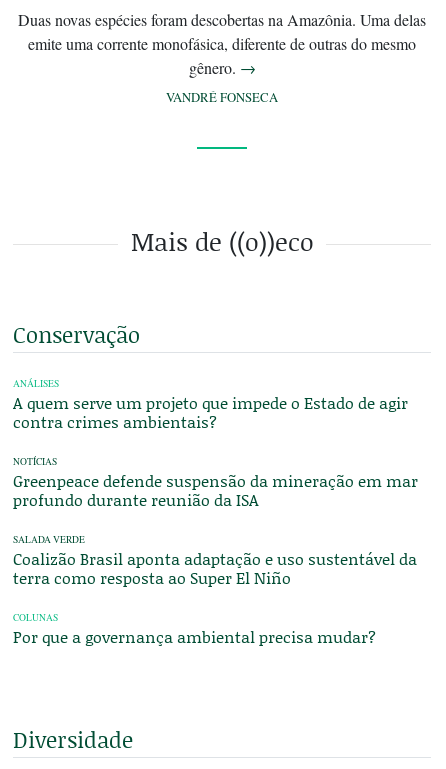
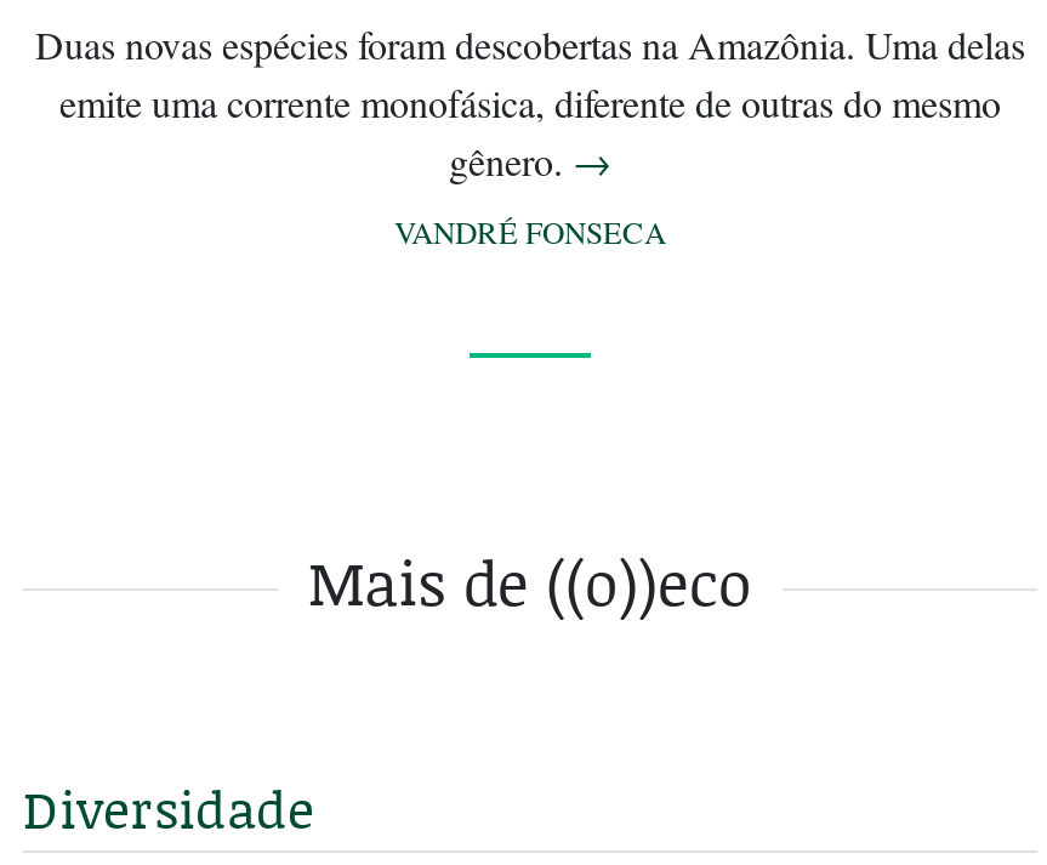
[13,319,418,648] Conservação | ANÁLISES | A quem serve um projeto que impede o Estado de agir | contra crimes ambientais? | NOTÍCIAS | Greenpeace defende suspensão da mineração em mar | profundo durante reunião da ISA | SALADA VERDE | Coalizão Brasil aponta adaptação e uso sustentável da | terra como resposta ao Super El Niño | COLUNAS | Por que a governança ambiental precisa mudar? -> none

